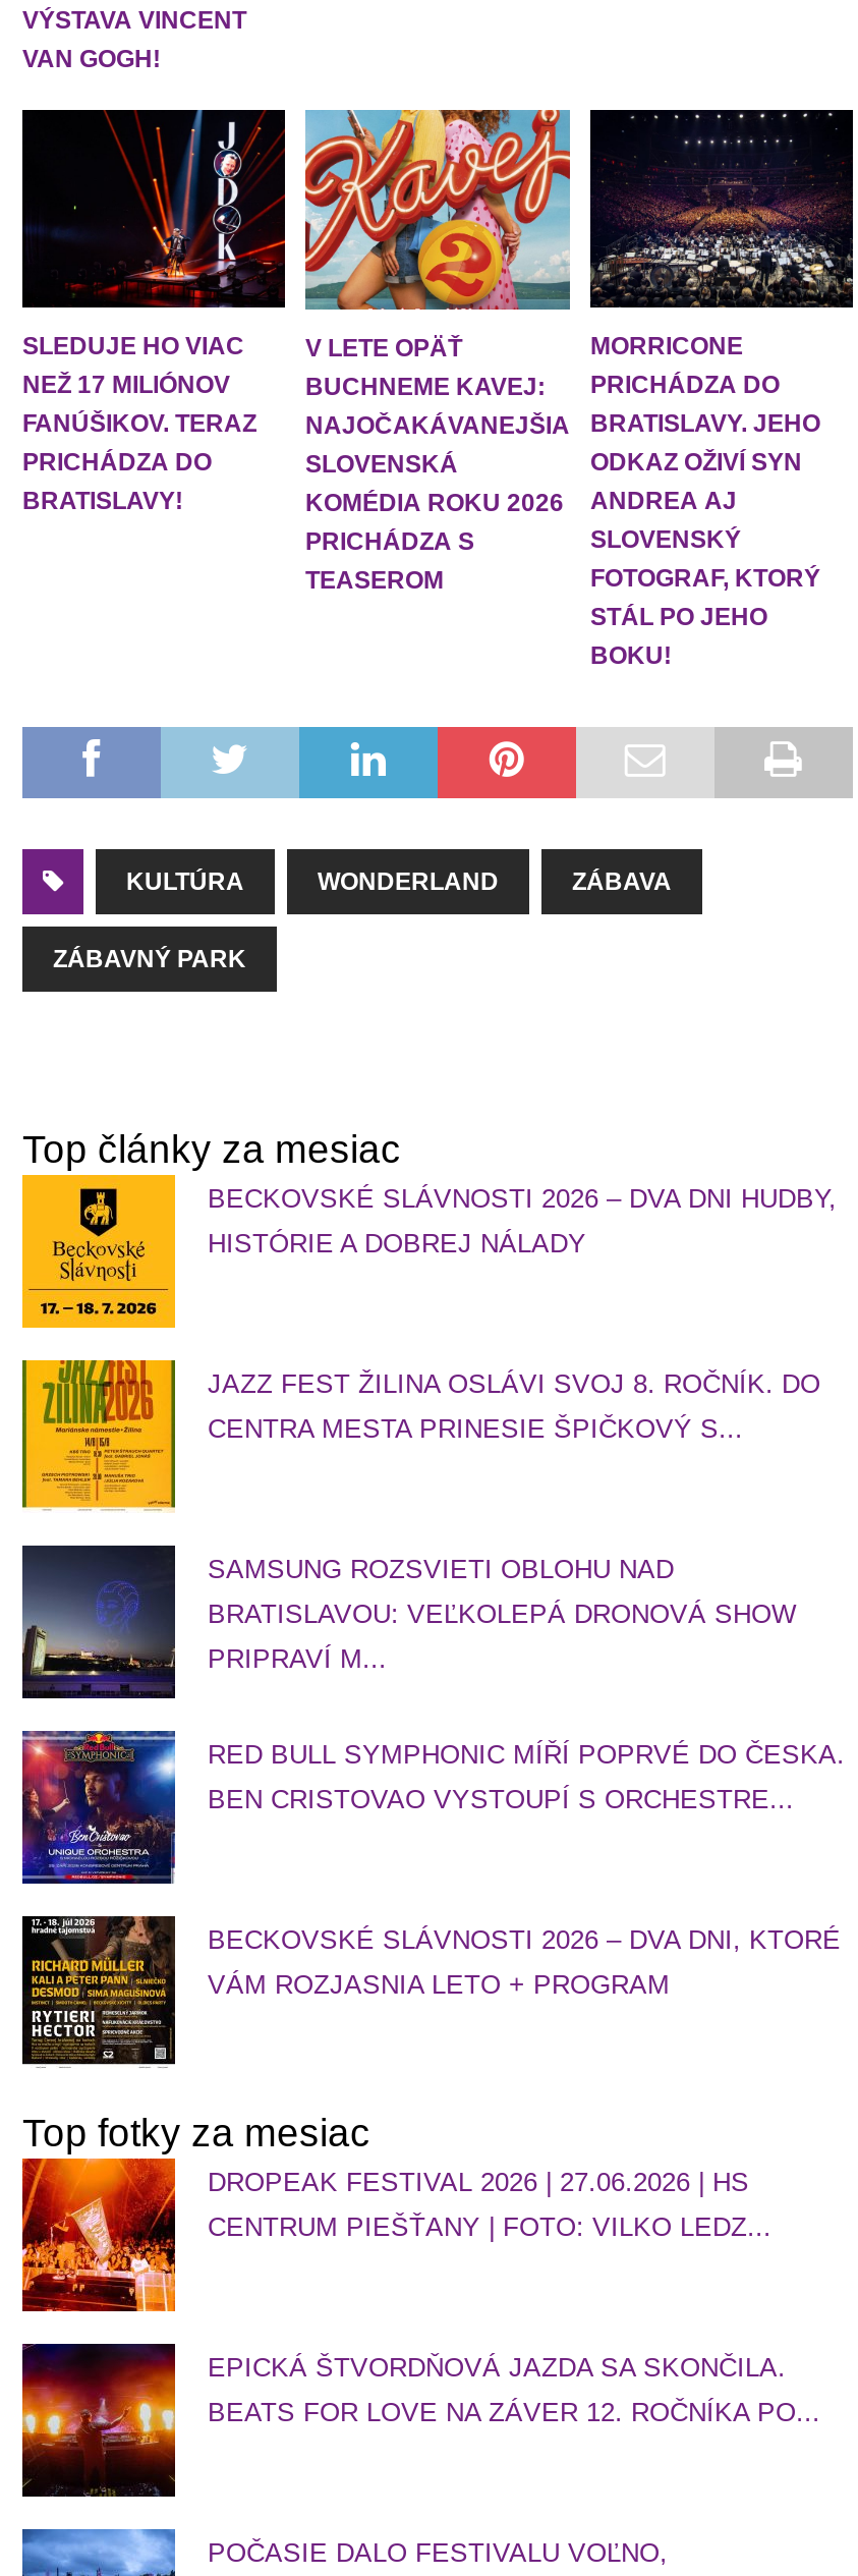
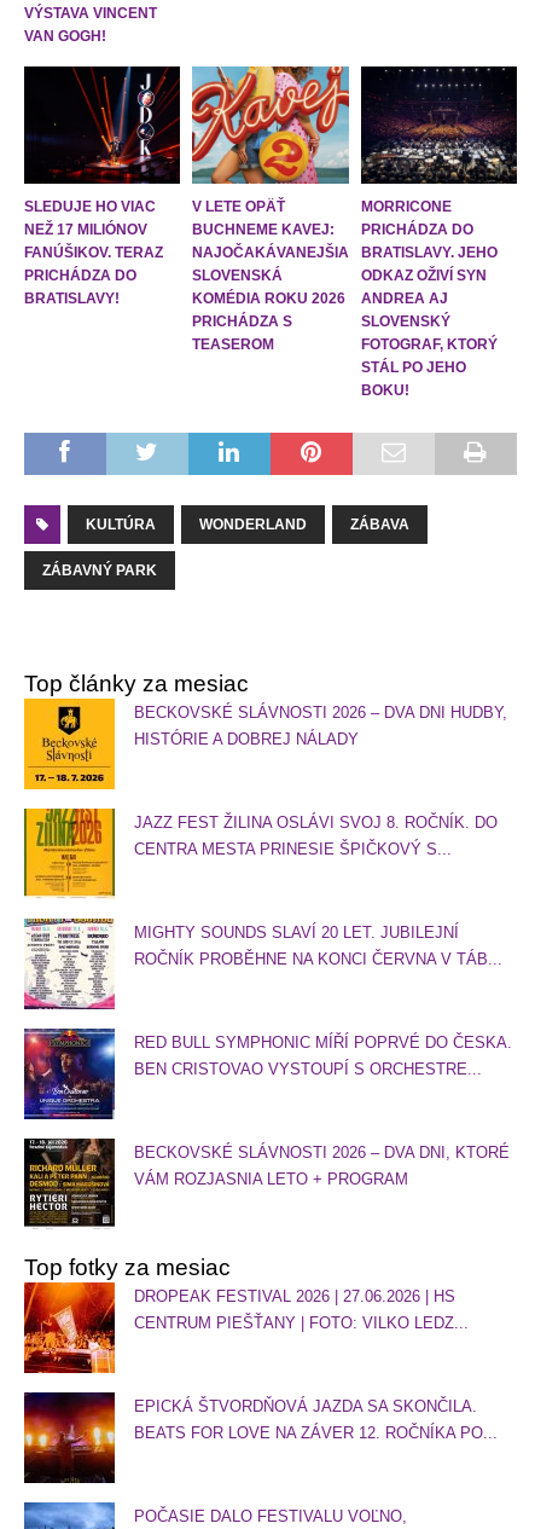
[20,1544,796,1700] [image] | SAMSUNG ROZSVIETI OBLOHU NAD | BRATISLAVOU: VEĽKOLEPÁ DRONOVÁ SHOW | PRIPRAVÍ M... -> [23,917,502,1010] [image] | MIGHTY SOUNDS SLAVÍ 20 LET. JUBILEJNÍ | ROČNÍK PROBĚHNE NA KONCI ČERVNA V TÁB...

